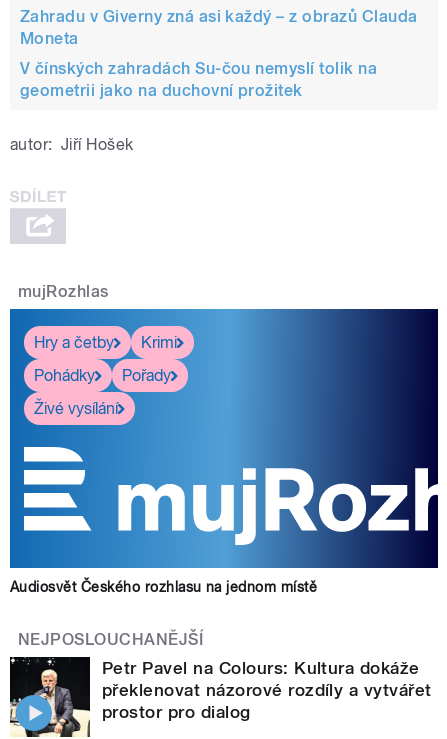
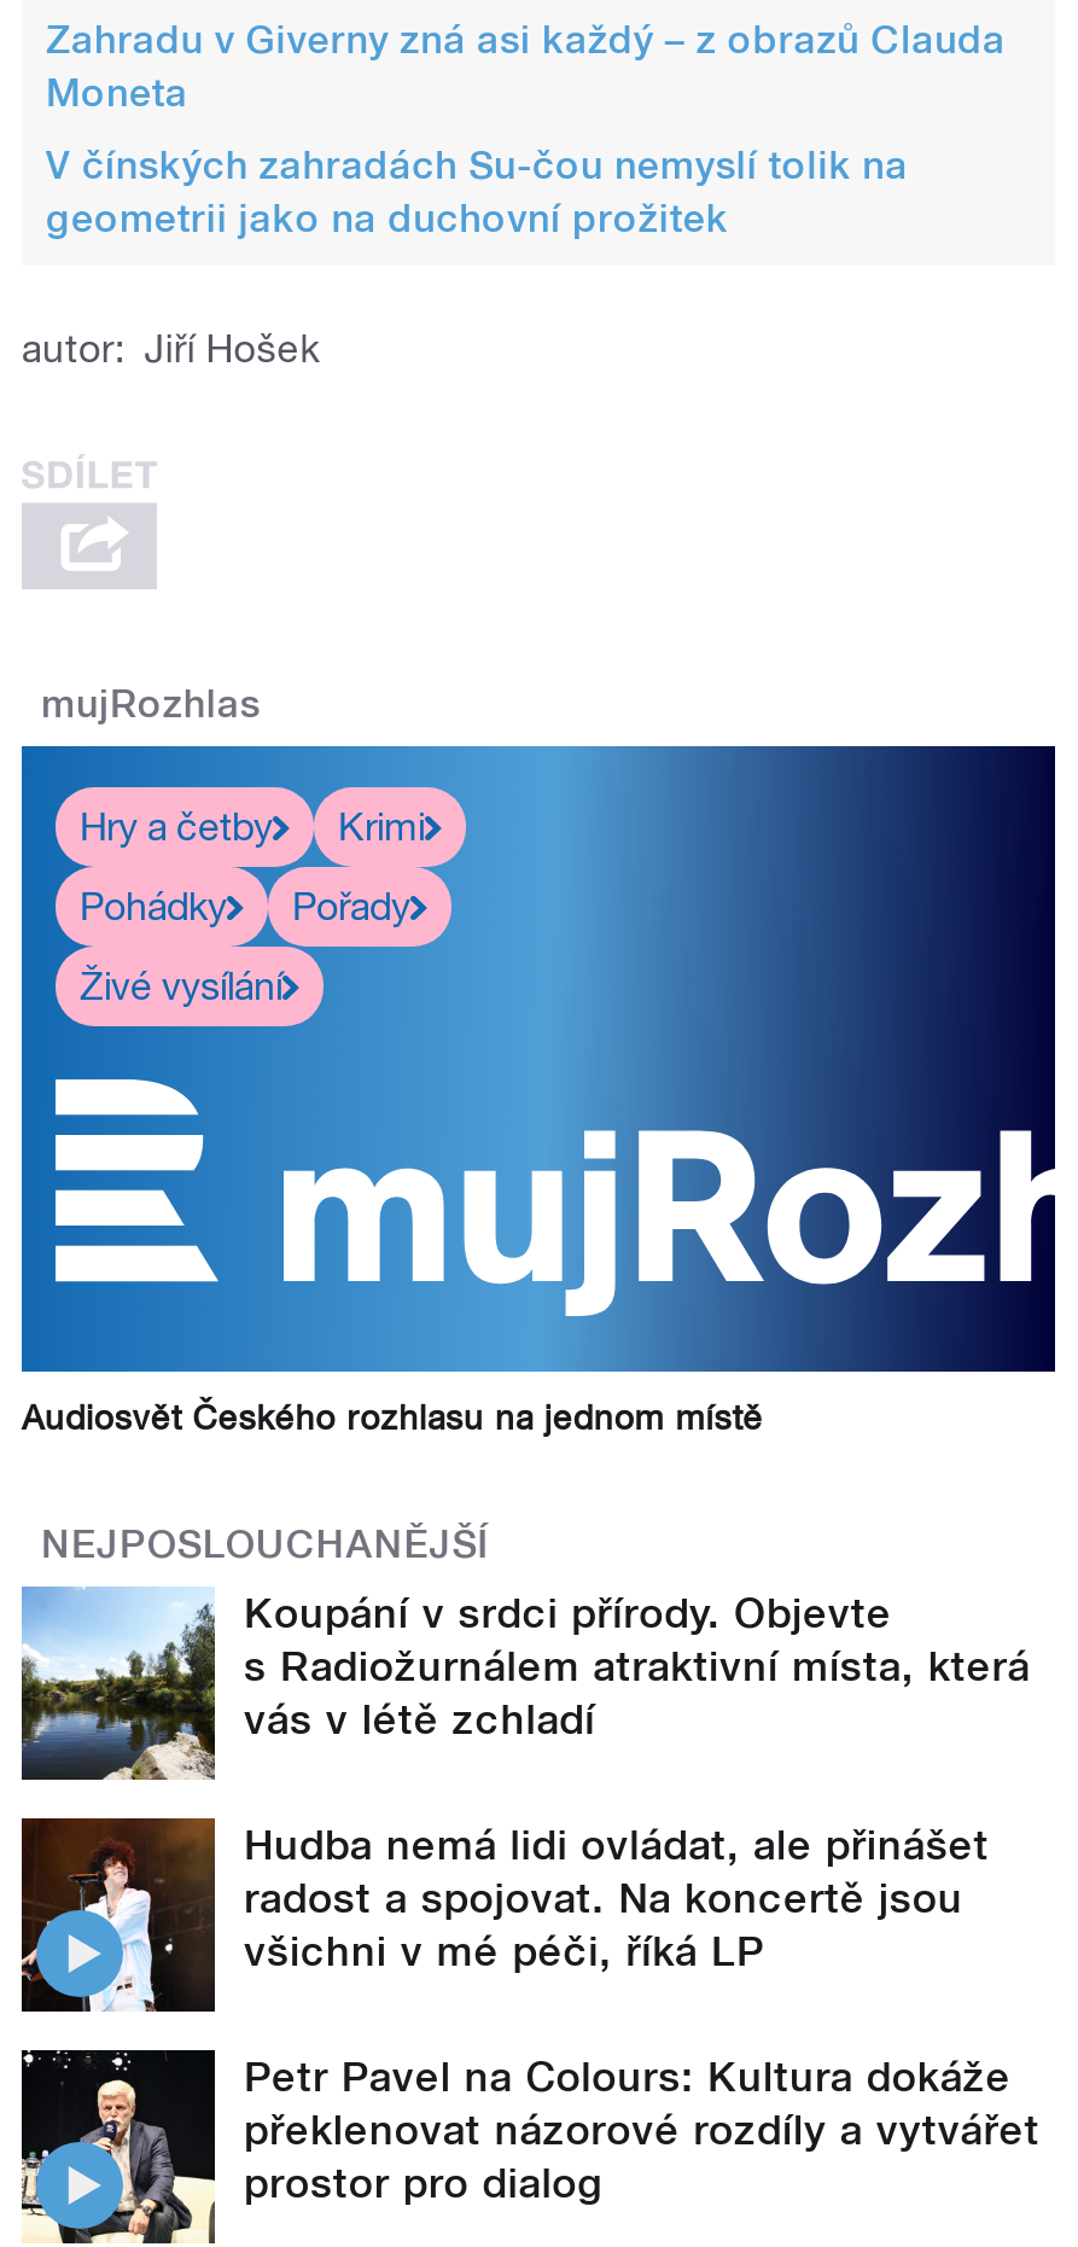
none -> [19,1587,1030,1976] [image] | Koupání v srdci přírody. Objevte | s Radiožurnálem atraktivní místa, která | vás v létě zchladí | Hudba nemá lidi ovládat, ale přinášet | radost a spojovat. Na koncertě jsou | všichni v mé péči, říká LP
none -> [19,1816,217,2014] [image]

